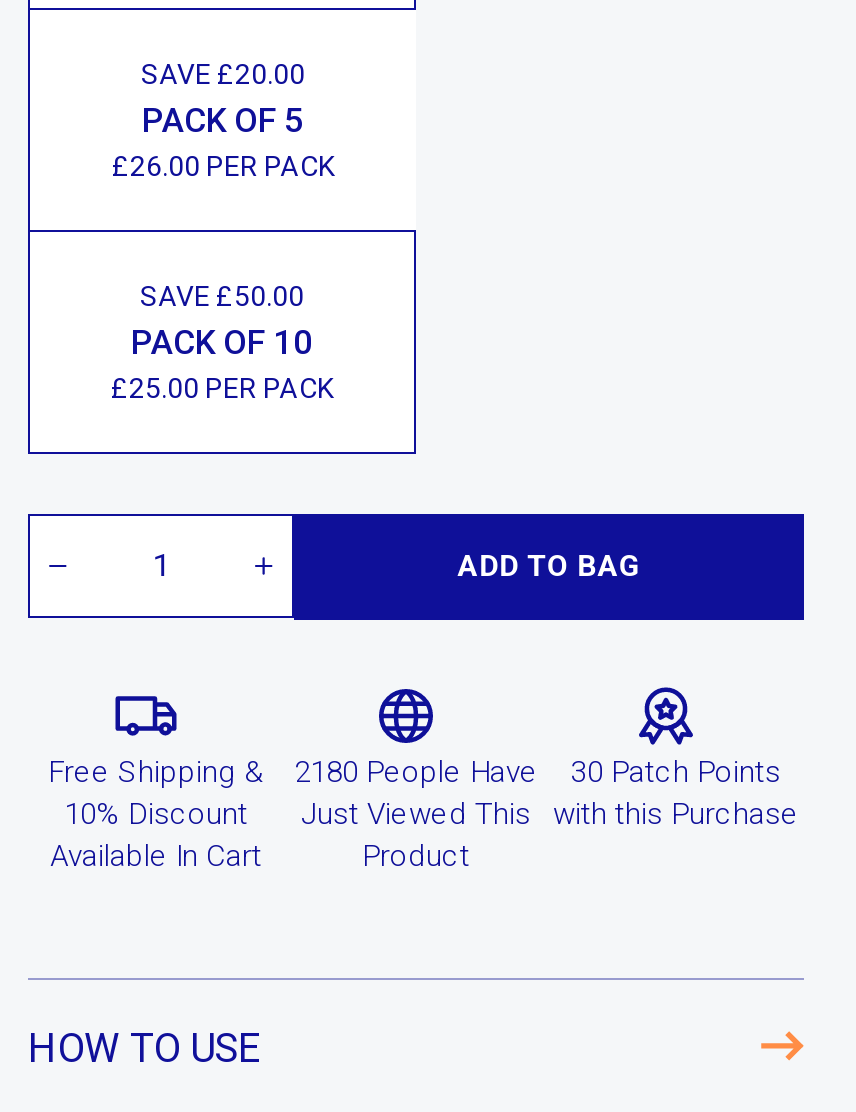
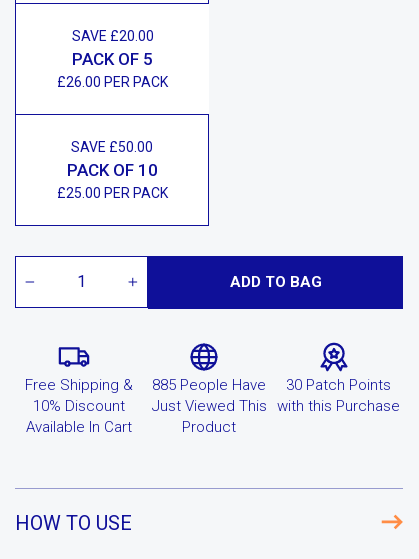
[48,755,781,791] Free Shipping & 2180 People Have 30 Patch Points -> [25,376,391,394] Free Shipping & 885 People Have 30 Patch Points

